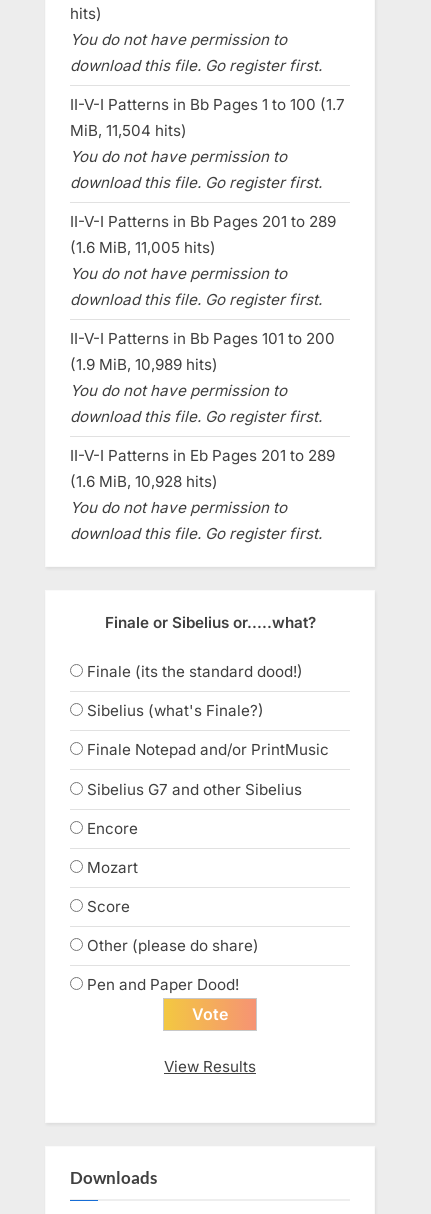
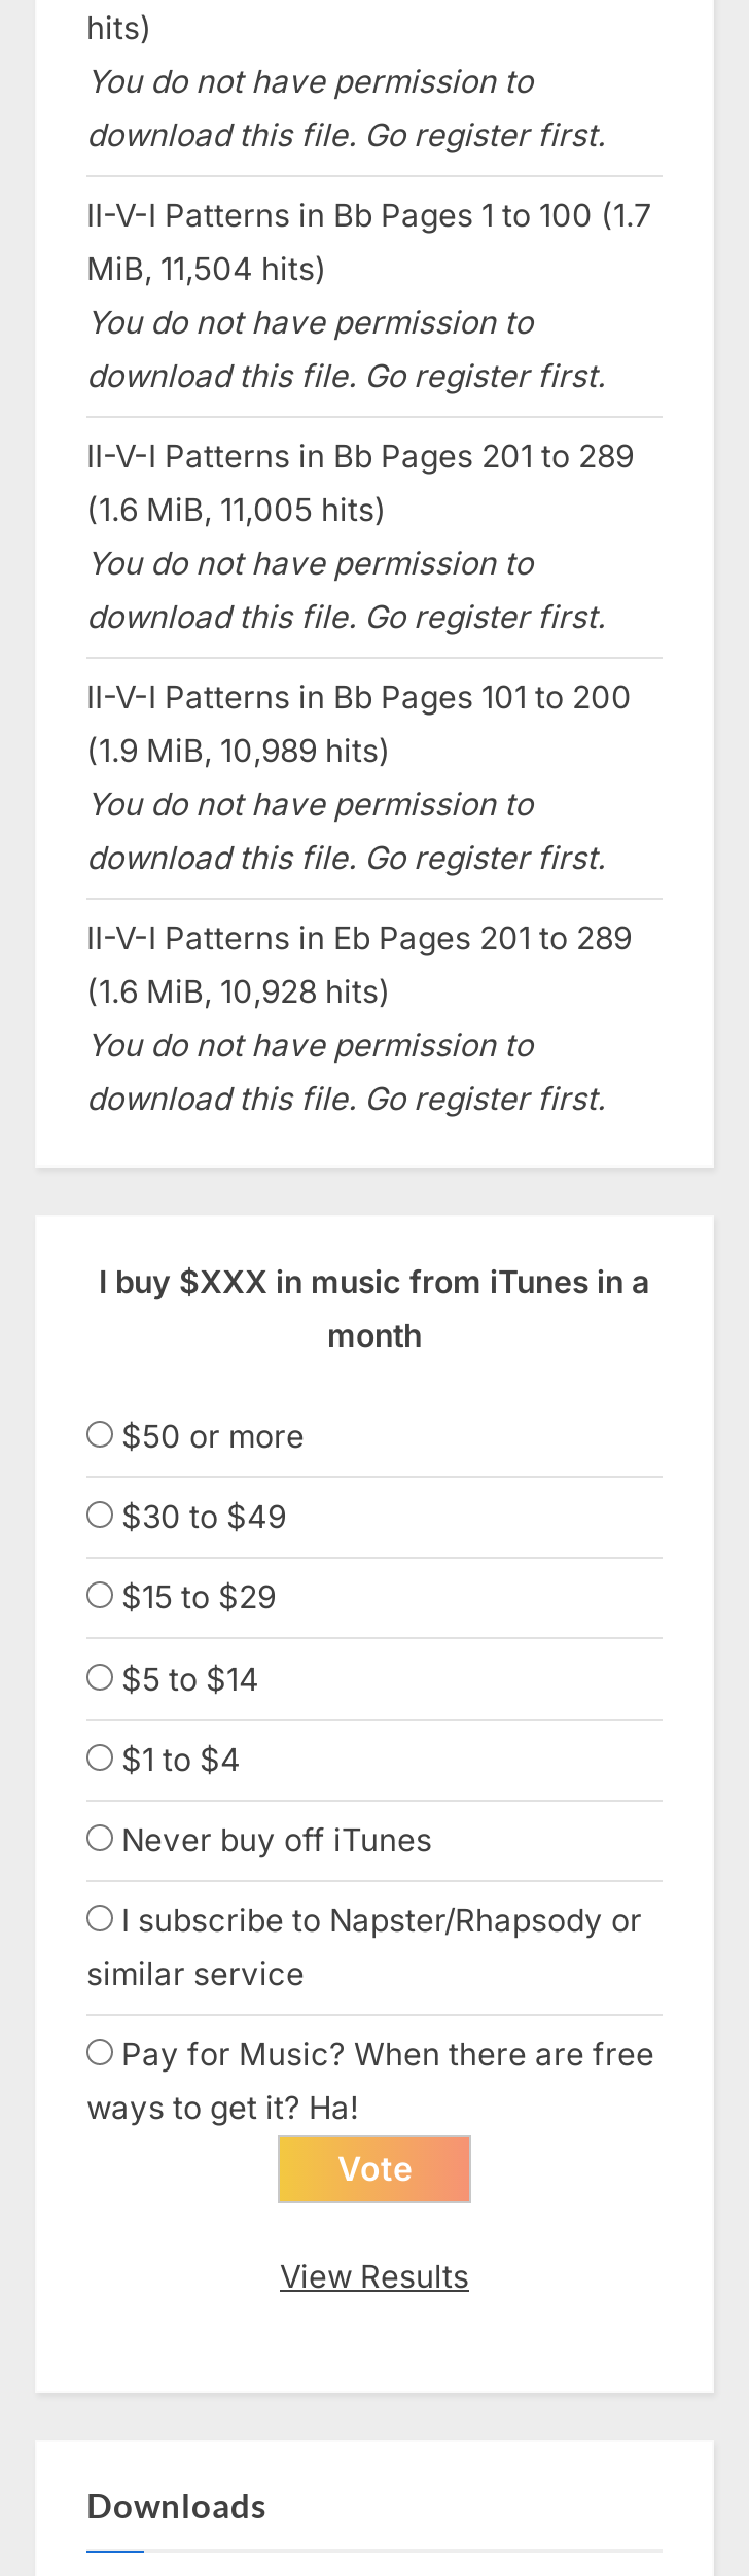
[87,613,329,994] Finale or Sibelius or.....what? | Finale (its the standard dood!) | Sibelius (what's Finale?) | Finale Notepad and/or PrintMusic | Sibelius G7 and other Sibelius | Encore | Mozart | Score | Other (please do share) | Pen and Paper Dood! -> [86,1263,654,2127] I buy $XXX in music from iTunes in a | month | $50 or more | $30 to $49 | $15 to $29 | $5 to $14 | $1 to $4 | Never buy off iTunes | I subscribe to Napster/Rhapsody or | similar service | Pay for Music? When there are free | ways to get it? Ha!

